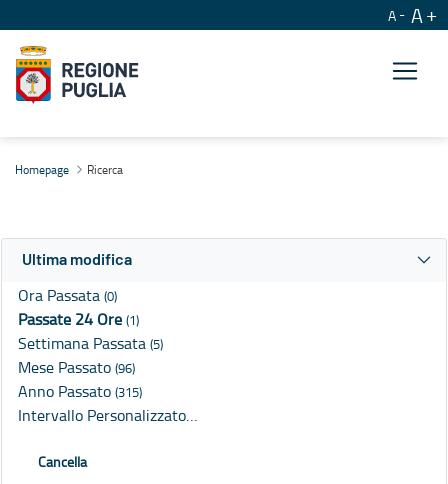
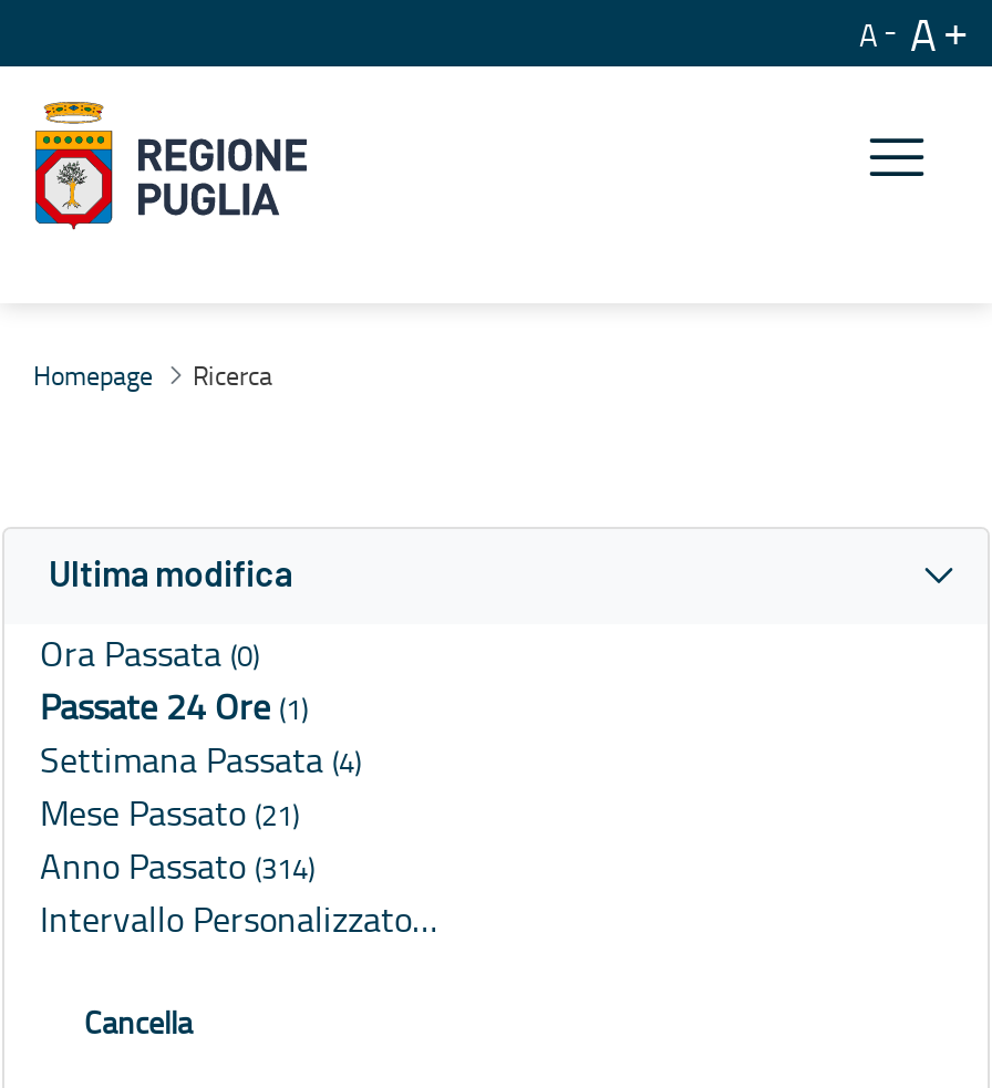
[18,332,163,354] Settimana Passata (5) -> [40,736,361,784] Settimana Passata (4)
[18,356,135,378] Mese Passato (96) -> [40,789,299,837] Mese Passato (21)
[18,380,142,402] Anno Passato (315) -> [40,842,314,891] Anno Passato (314)

